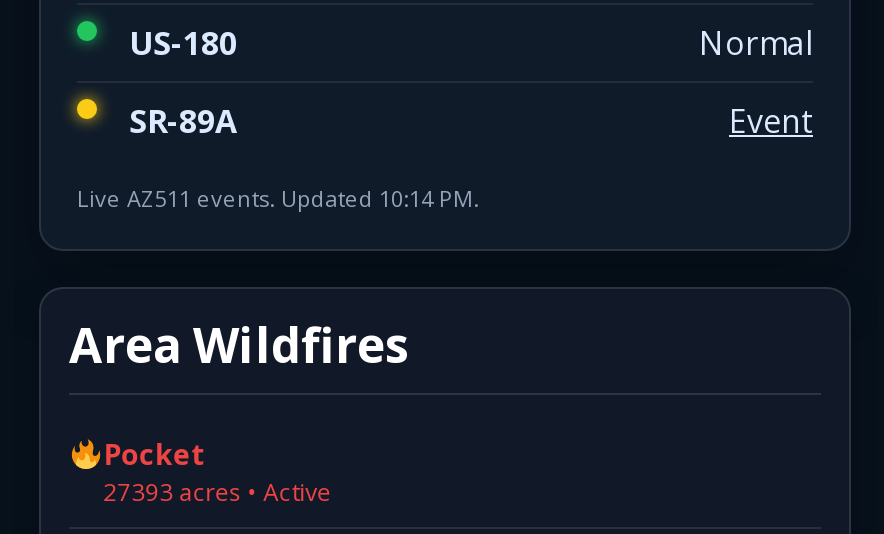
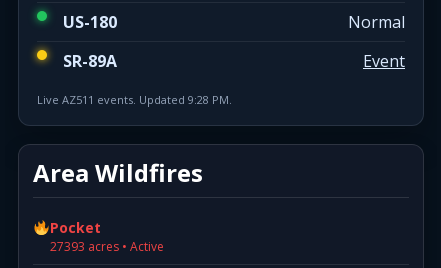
[77,183,479,213] Live AZ511 events. Updated 10:14 PM. -> [37,92,232,107] Live AZ511 events. Updated 9:28 PM.

